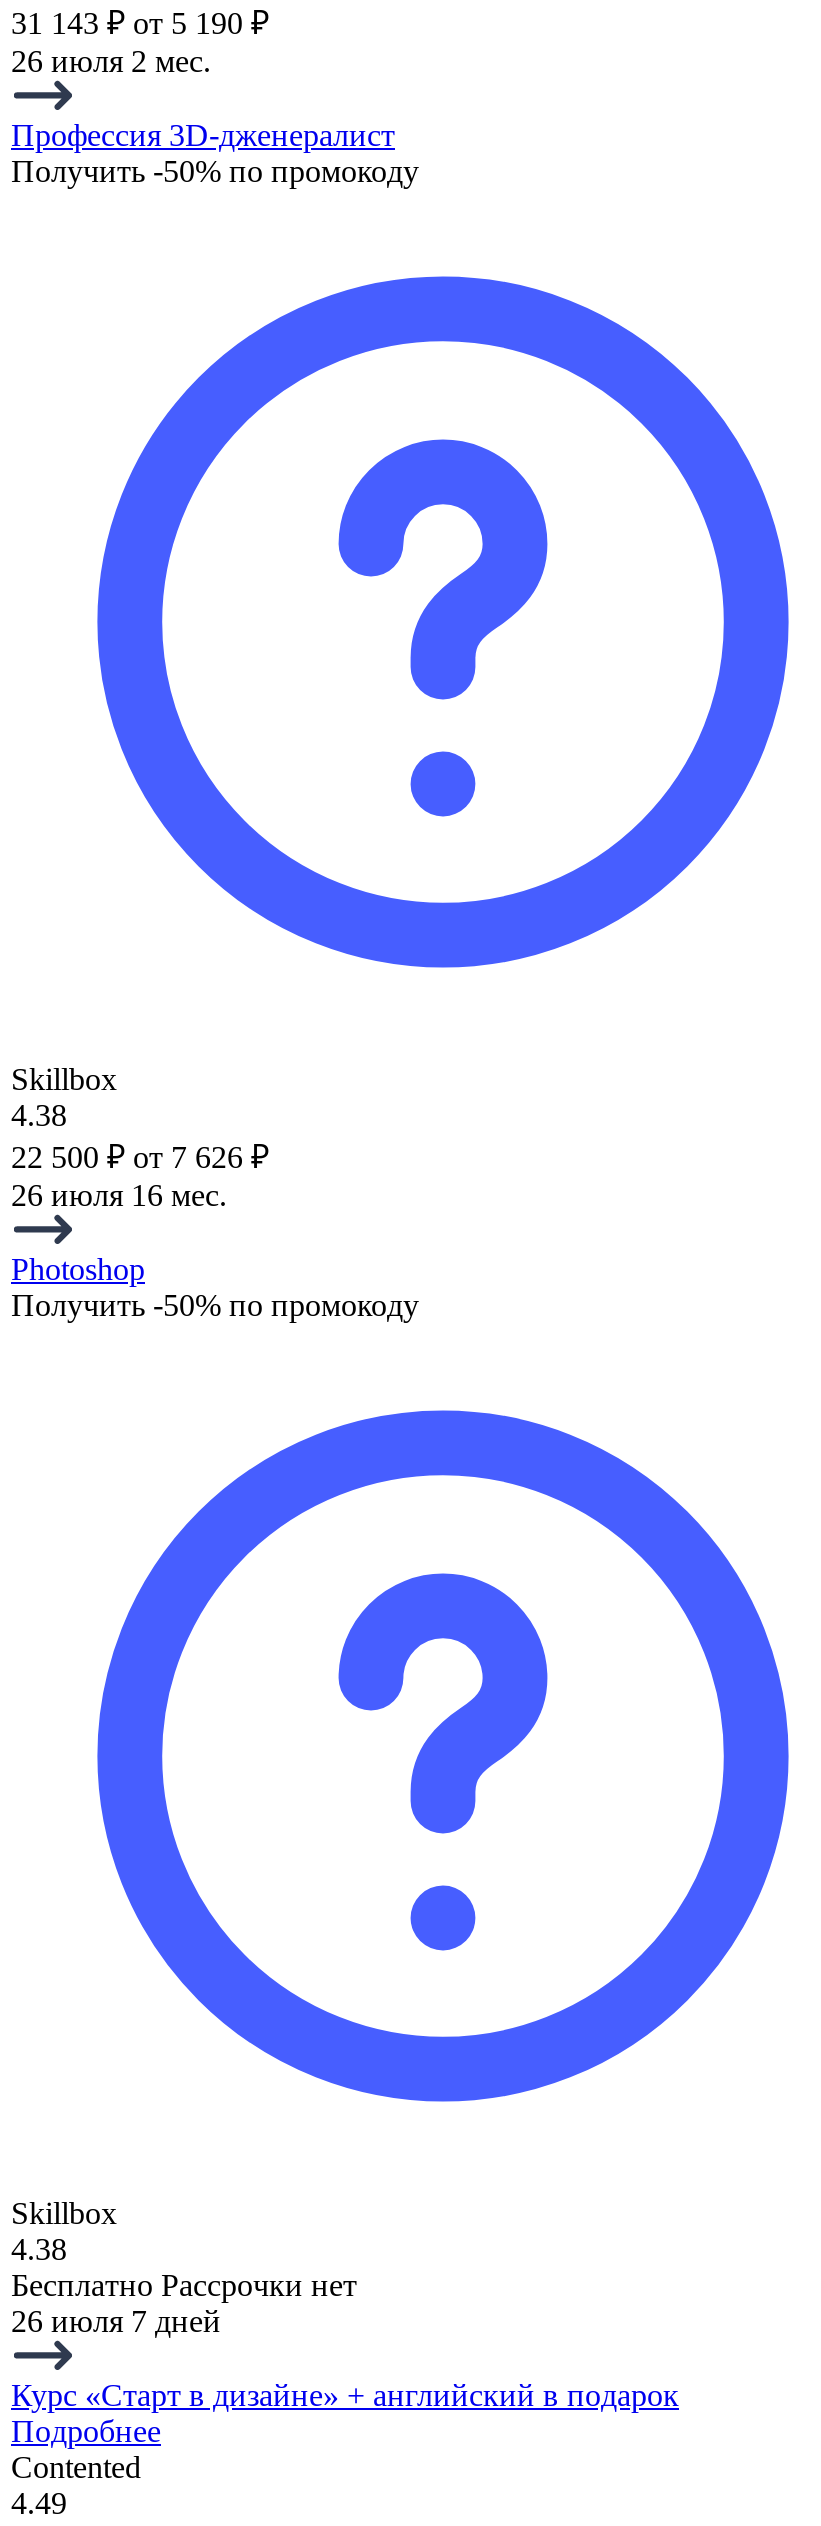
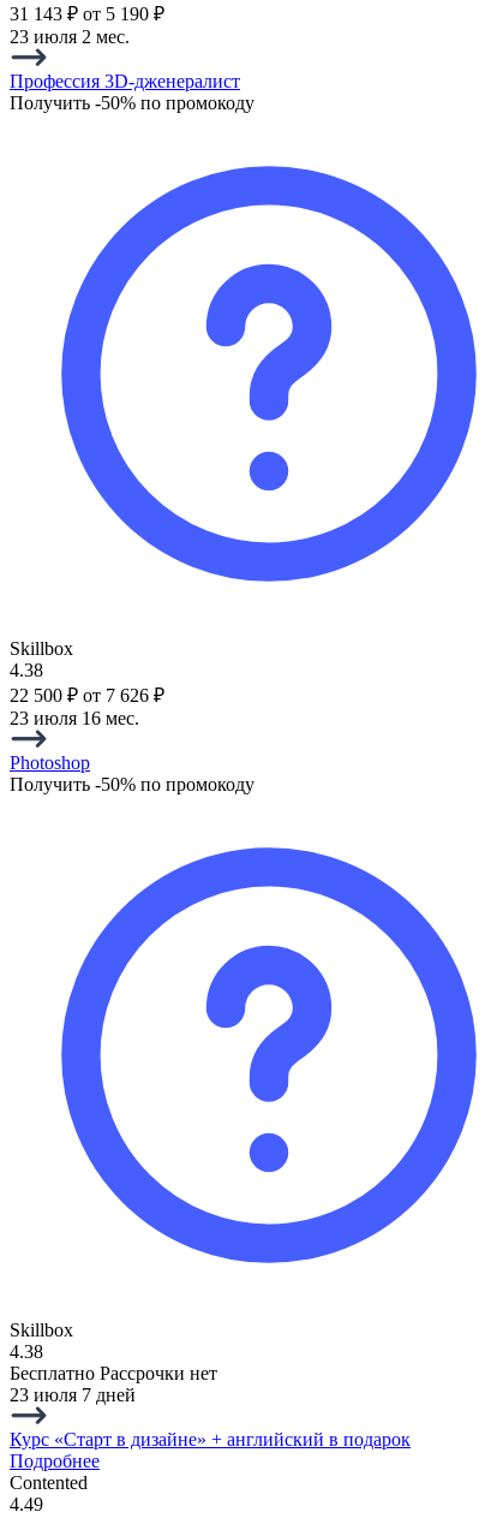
[11,44,211,78] 26 июля 2 мес. -> [10,26,130,47] 23 июля 2 мес.
[11,1178,227,1212] 26 июля 16 мес. -> [10,708,139,728] 23 июля 16 мес.
[11,2304,221,2338] 26 июля 7 дней -> [10,1384,136,1405] 23 июля 7 дней

